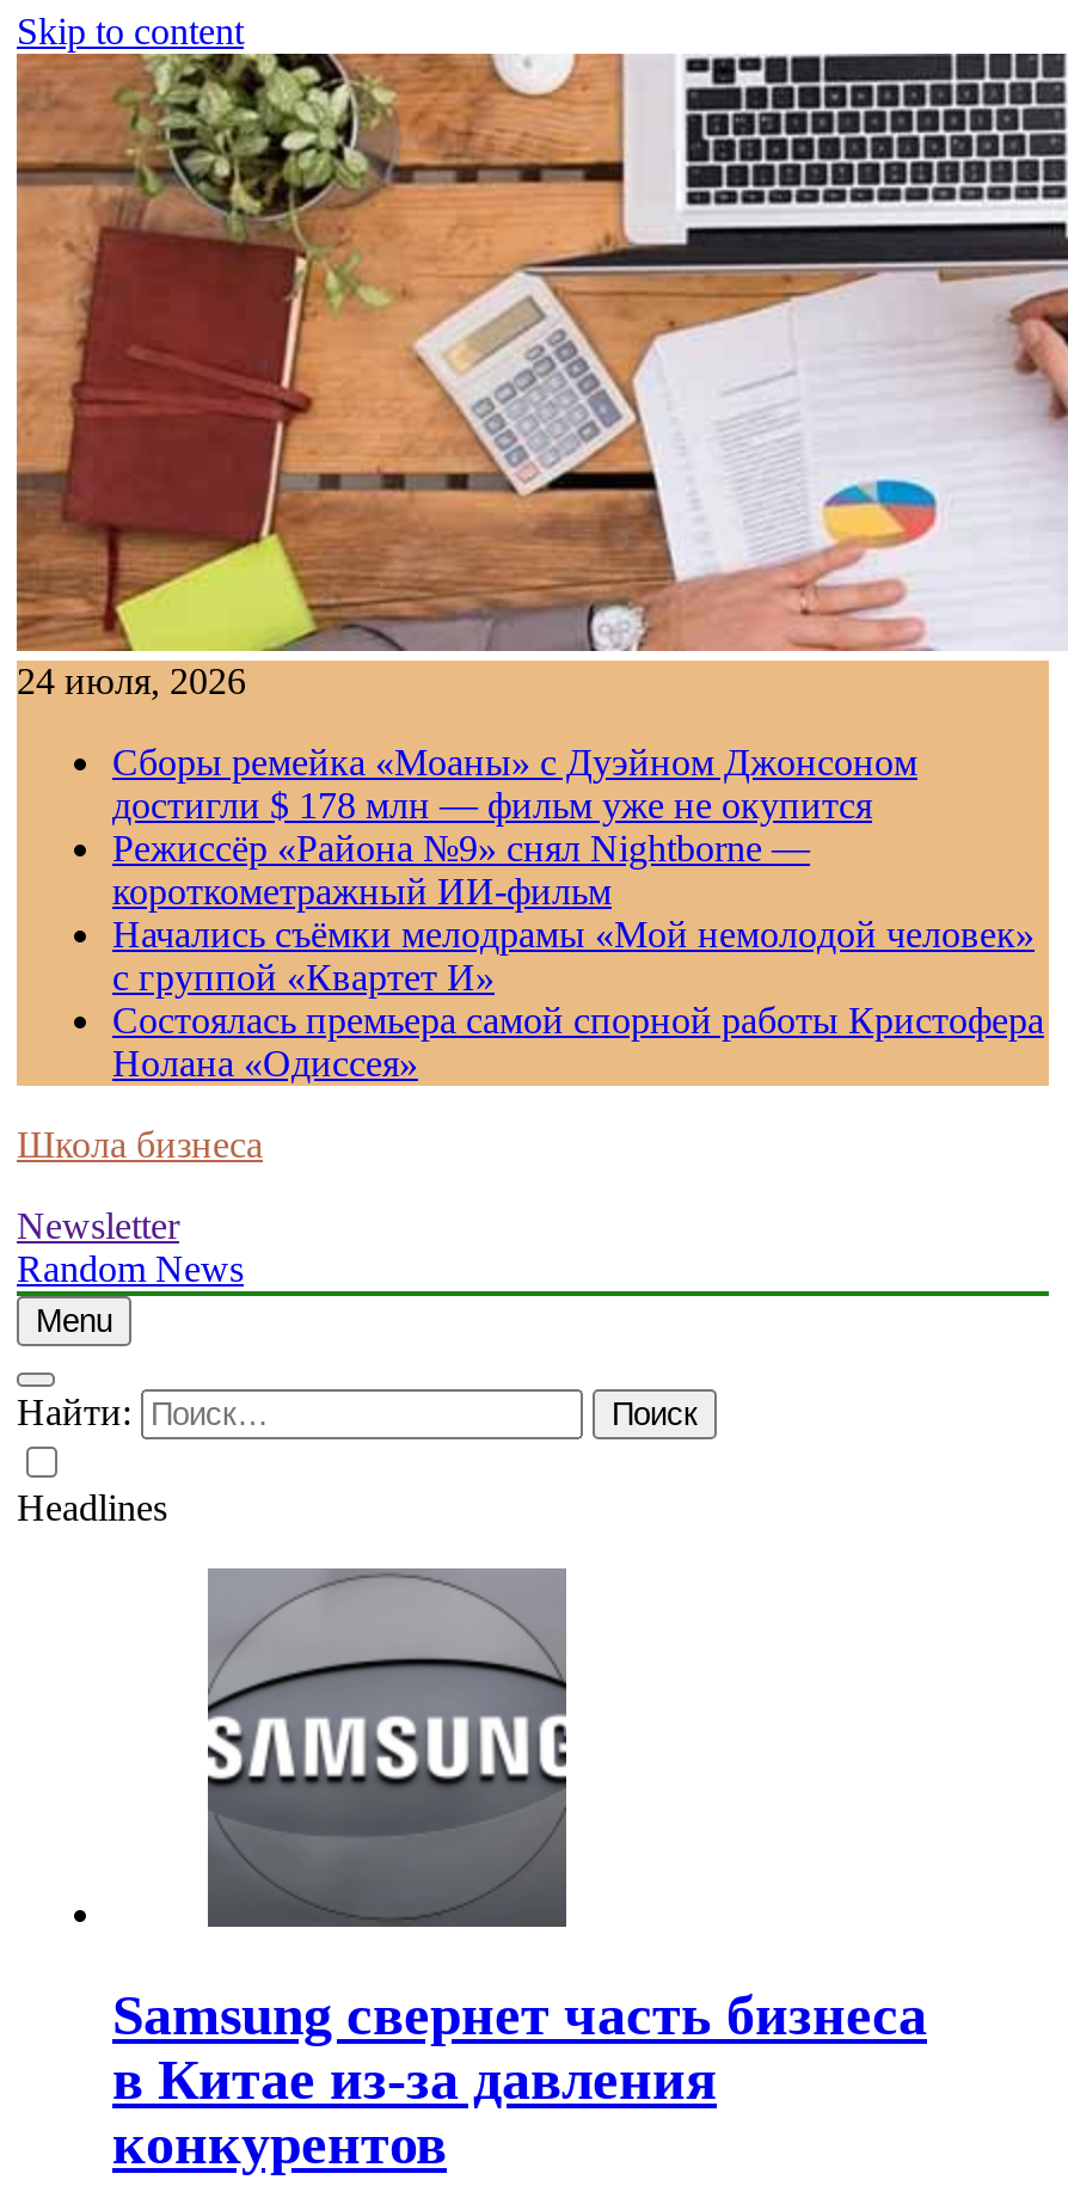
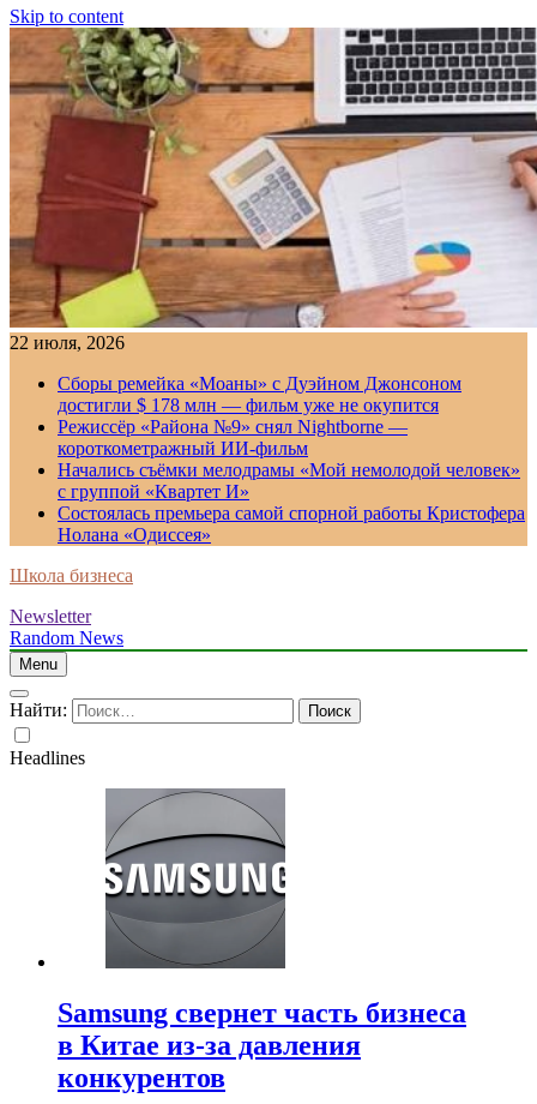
[17,661,246,701] 24 июля, 2026 -> [10,332,125,353] 22 июля, 2026

